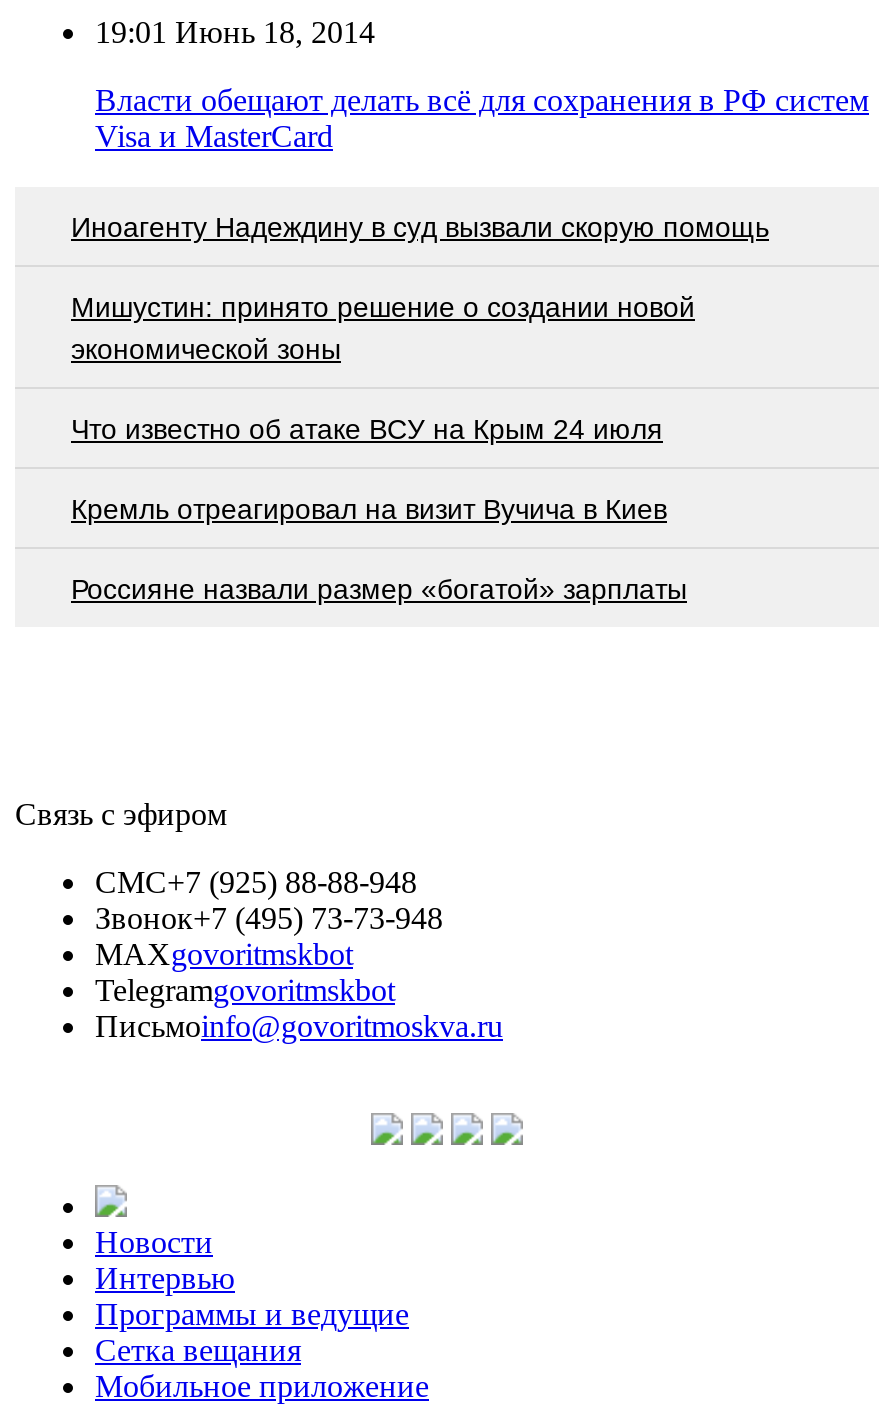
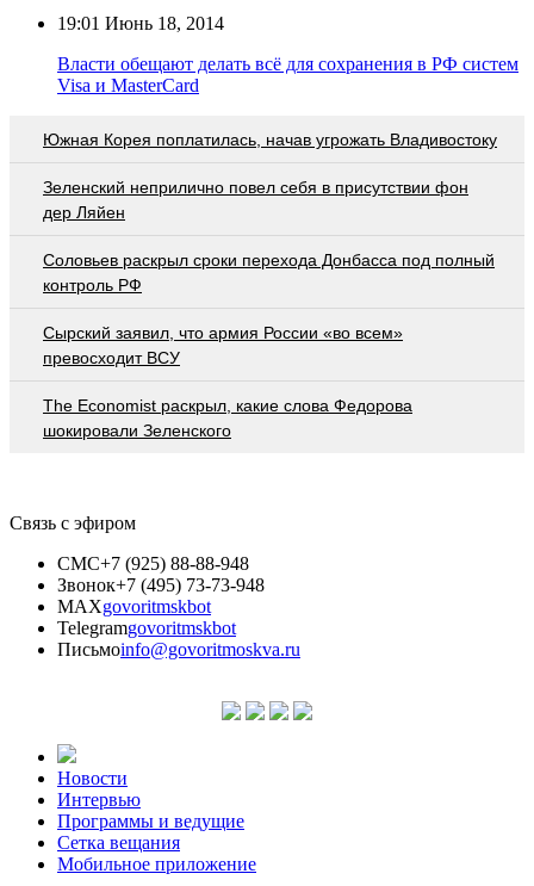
[71,210,769,242] Иноагенту Надеждину в суд вызвали скорую помощь -> [43,130,497,149] Южная Корея поплатилась, начав угрожать Владивостоку
[71,290,695,364] Мишустин: принято решение о создании новой | экономической зоны -> [43,177,468,221] Зеленский неприлично повел cебя в присутствии фон | дер Ляйен
[71,412,663,444] Что известно об атаке ВСУ на Крым 24 июля -> [43,250,495,294] Соловьев раскрыл сроки перехода Донбасса под полный | контроль РФ
[71,492,667,524] Кремль отреагировал на визит Вучича в Киев -> [43,323,403,367] Сырский заявил, что армия России «во всем» | превосходит ВСУ
[71,572,687,604] Россияне назвали размер «богатой» зарплаты -> [43,395,412,440] The Economist раскрыл, какие слова Федорова | шокировали Зеленского

